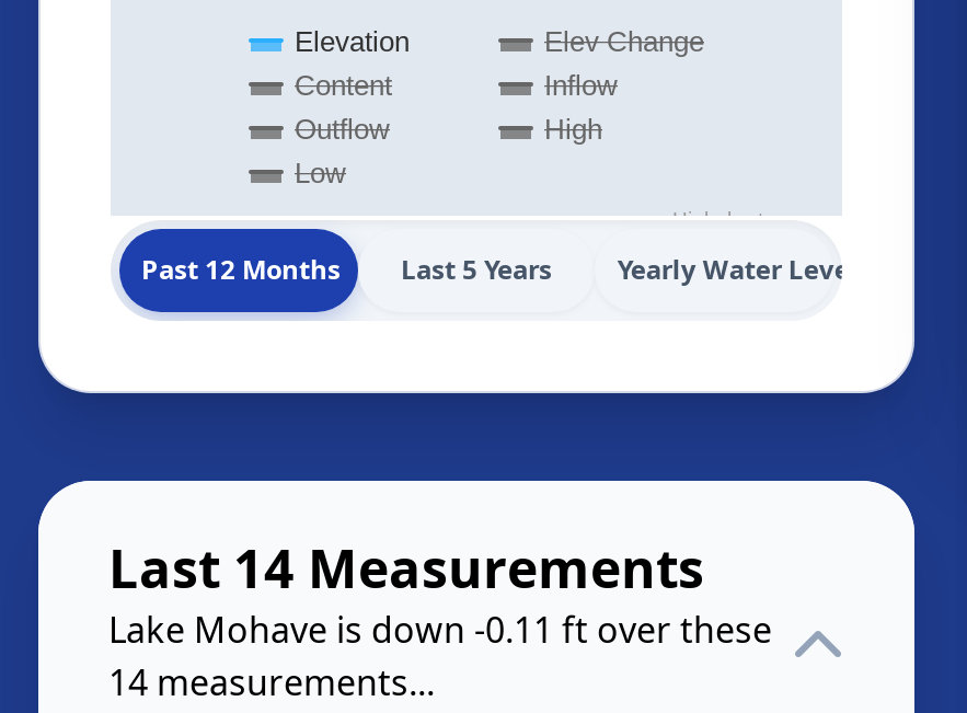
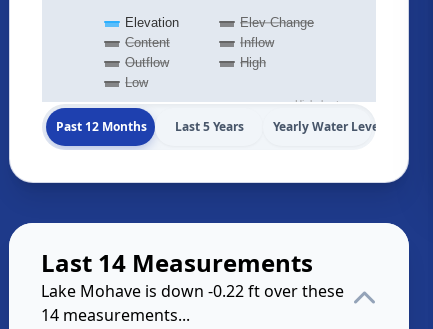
[108,606,772,654] Lake Mohave is down -0.11 ft over these -> [41,280,344,302] Lake Mohave is down -0.22 ft over these

